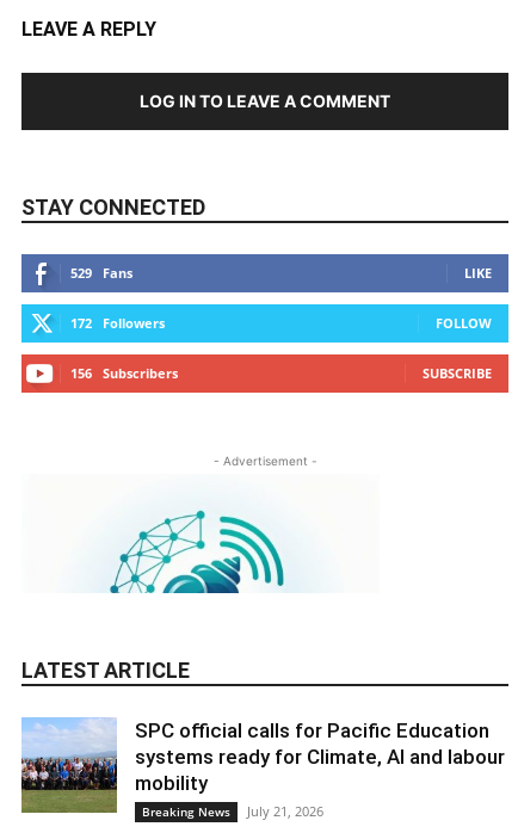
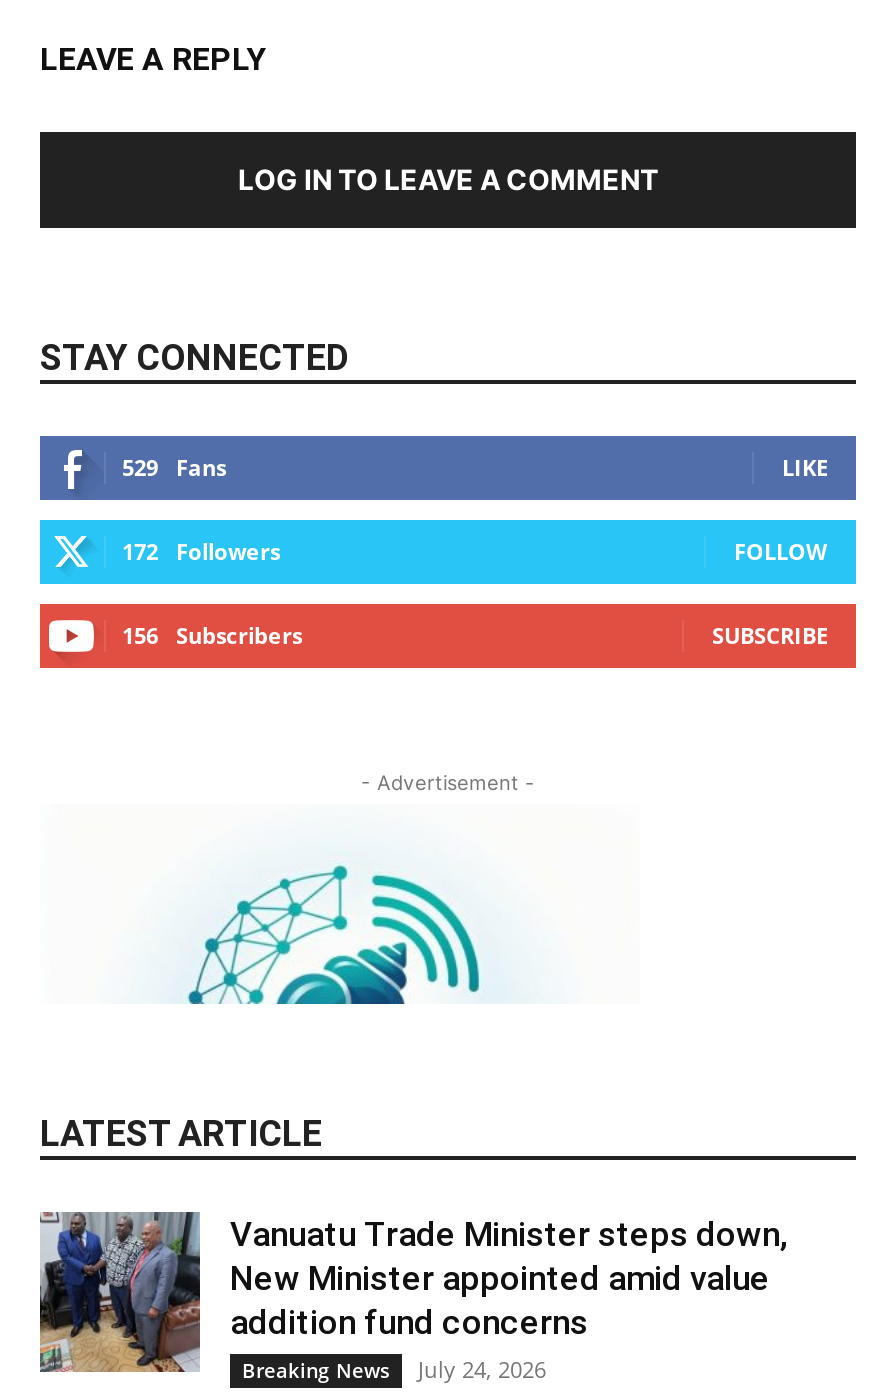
[20,717,505,814] [image] | SPC official calls for Pacific Education | systems ready for Climate, AI and labour | mobility -> [38,1210,788,1372] [image] | Vanuatu Trade Minister steps down, | New Minister appointed amid value | addition fund concerns
[142,802,323,820] Breaking News July 21, 2026 -> [242,1354,546,1384] Breaking News July 24, 2026

